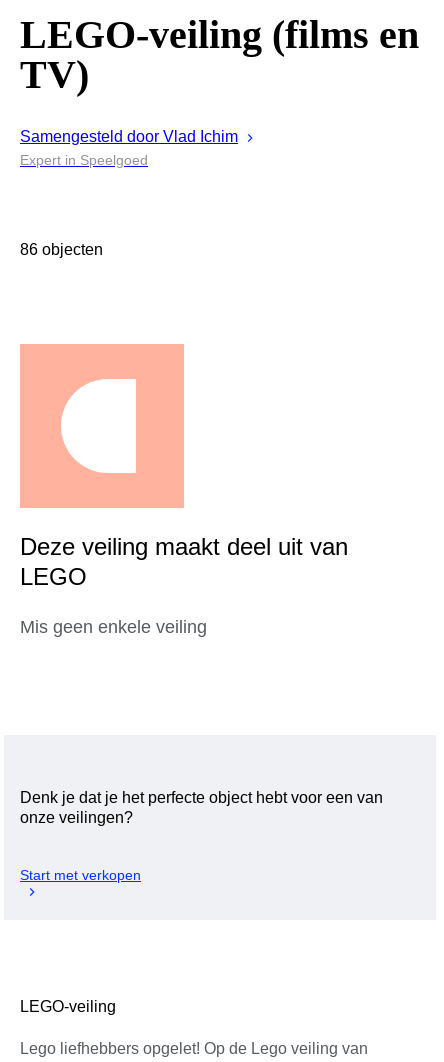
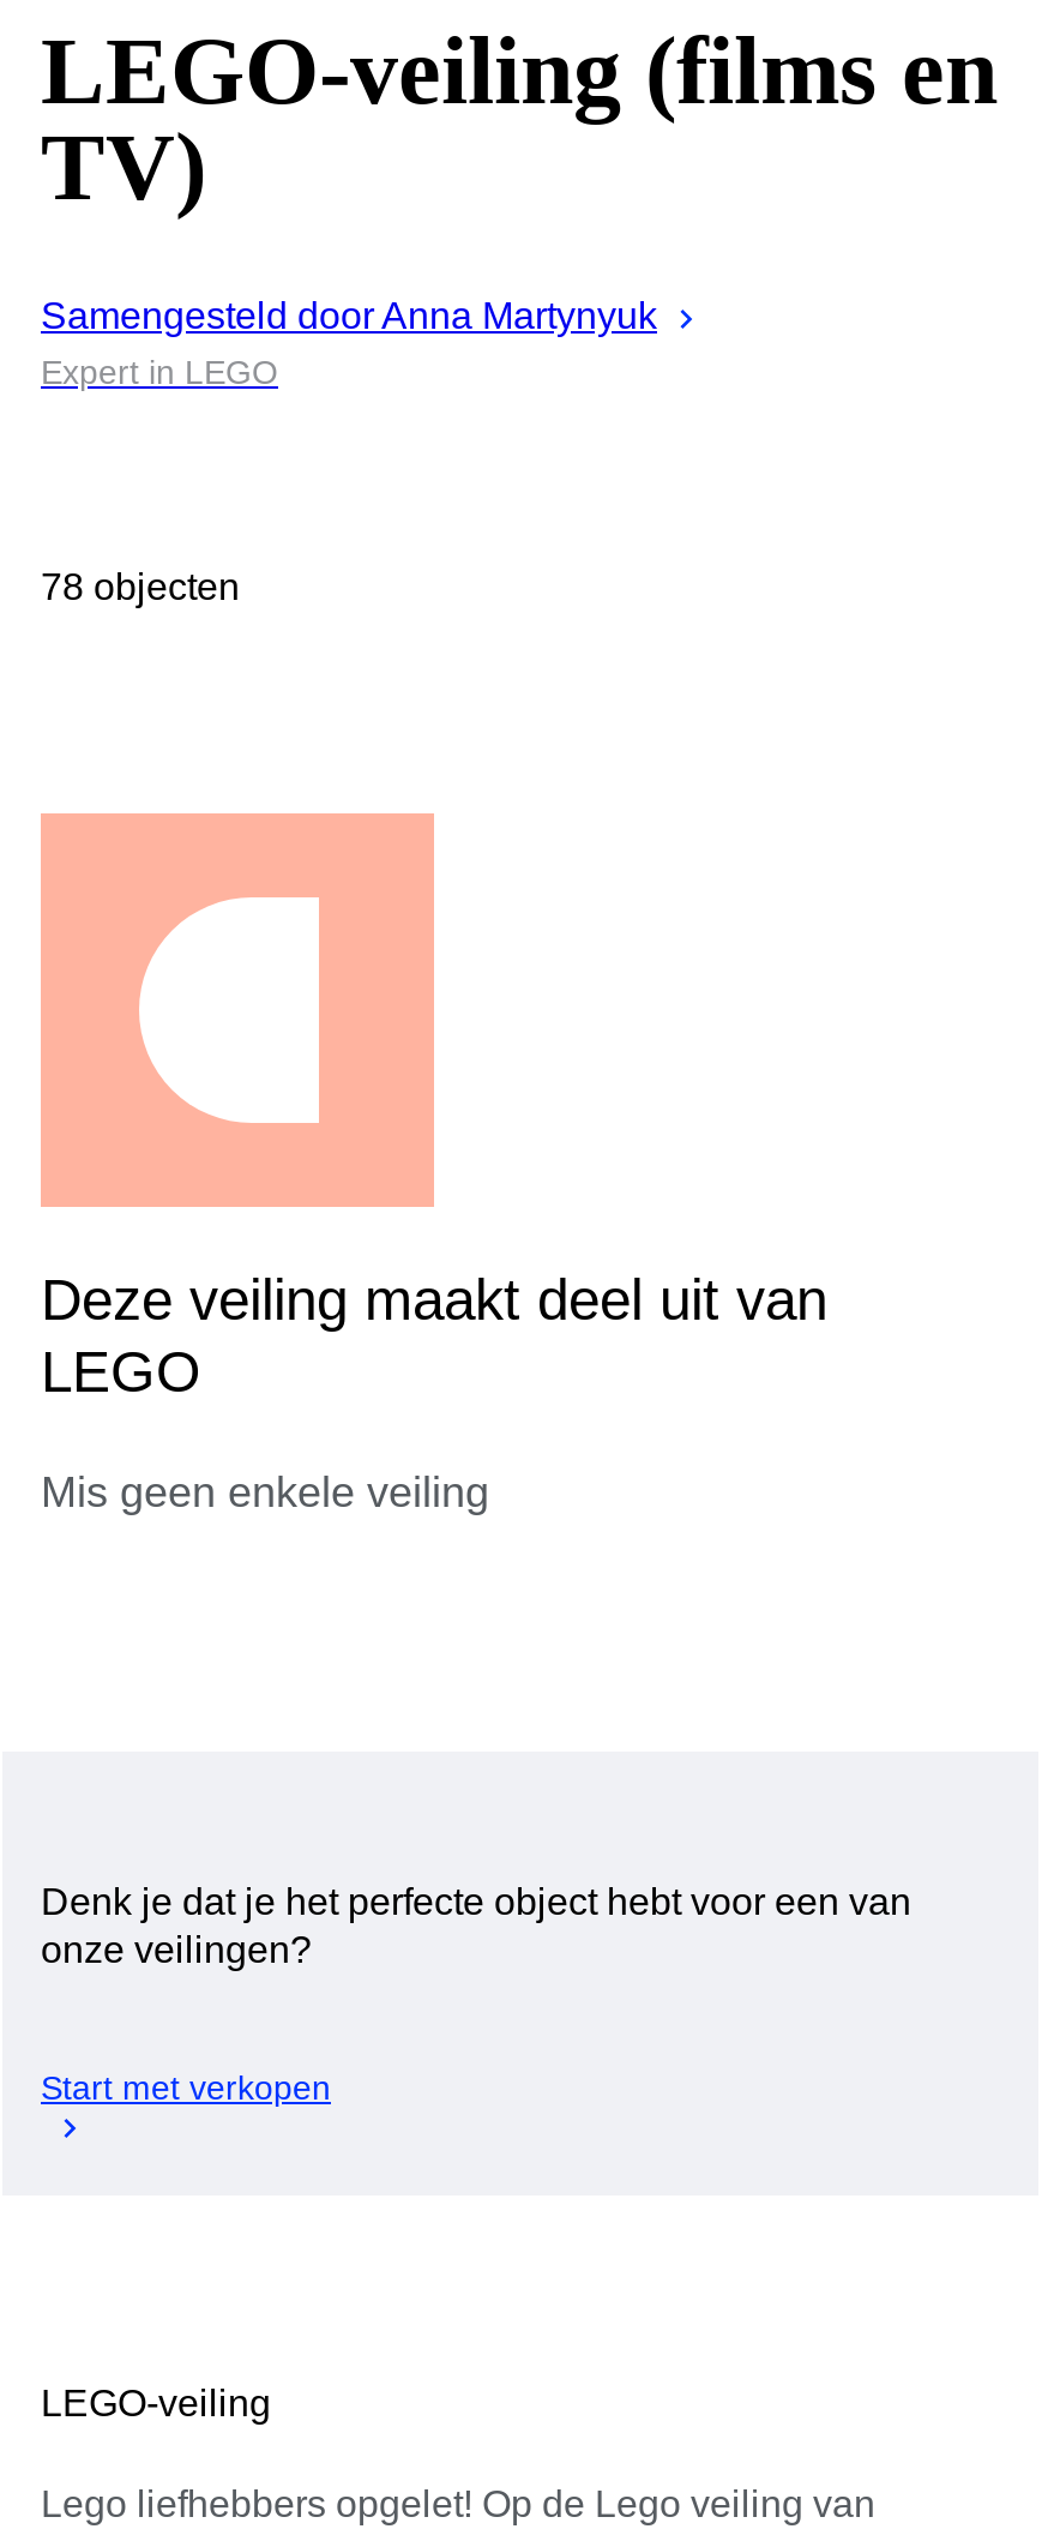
[20,128,238,145] Samengesteld door Vlad Ichim -> [41,295,657,335] Samengesteld door Anna Martynyuk
[20,152,148,168] Expert in Speelgoed -> [41,352,278,391] Expert in LEGO
[20,241,103,258] 86 objecten -> [41,567,240,608] 78 objecten

